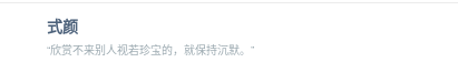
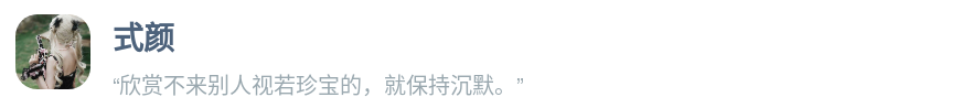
none -> [13,11,93,93] [image]

